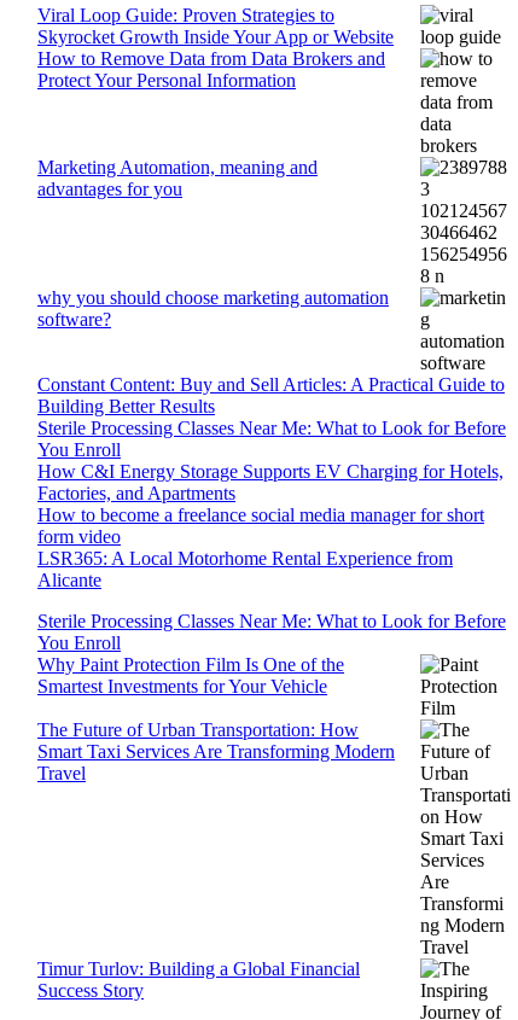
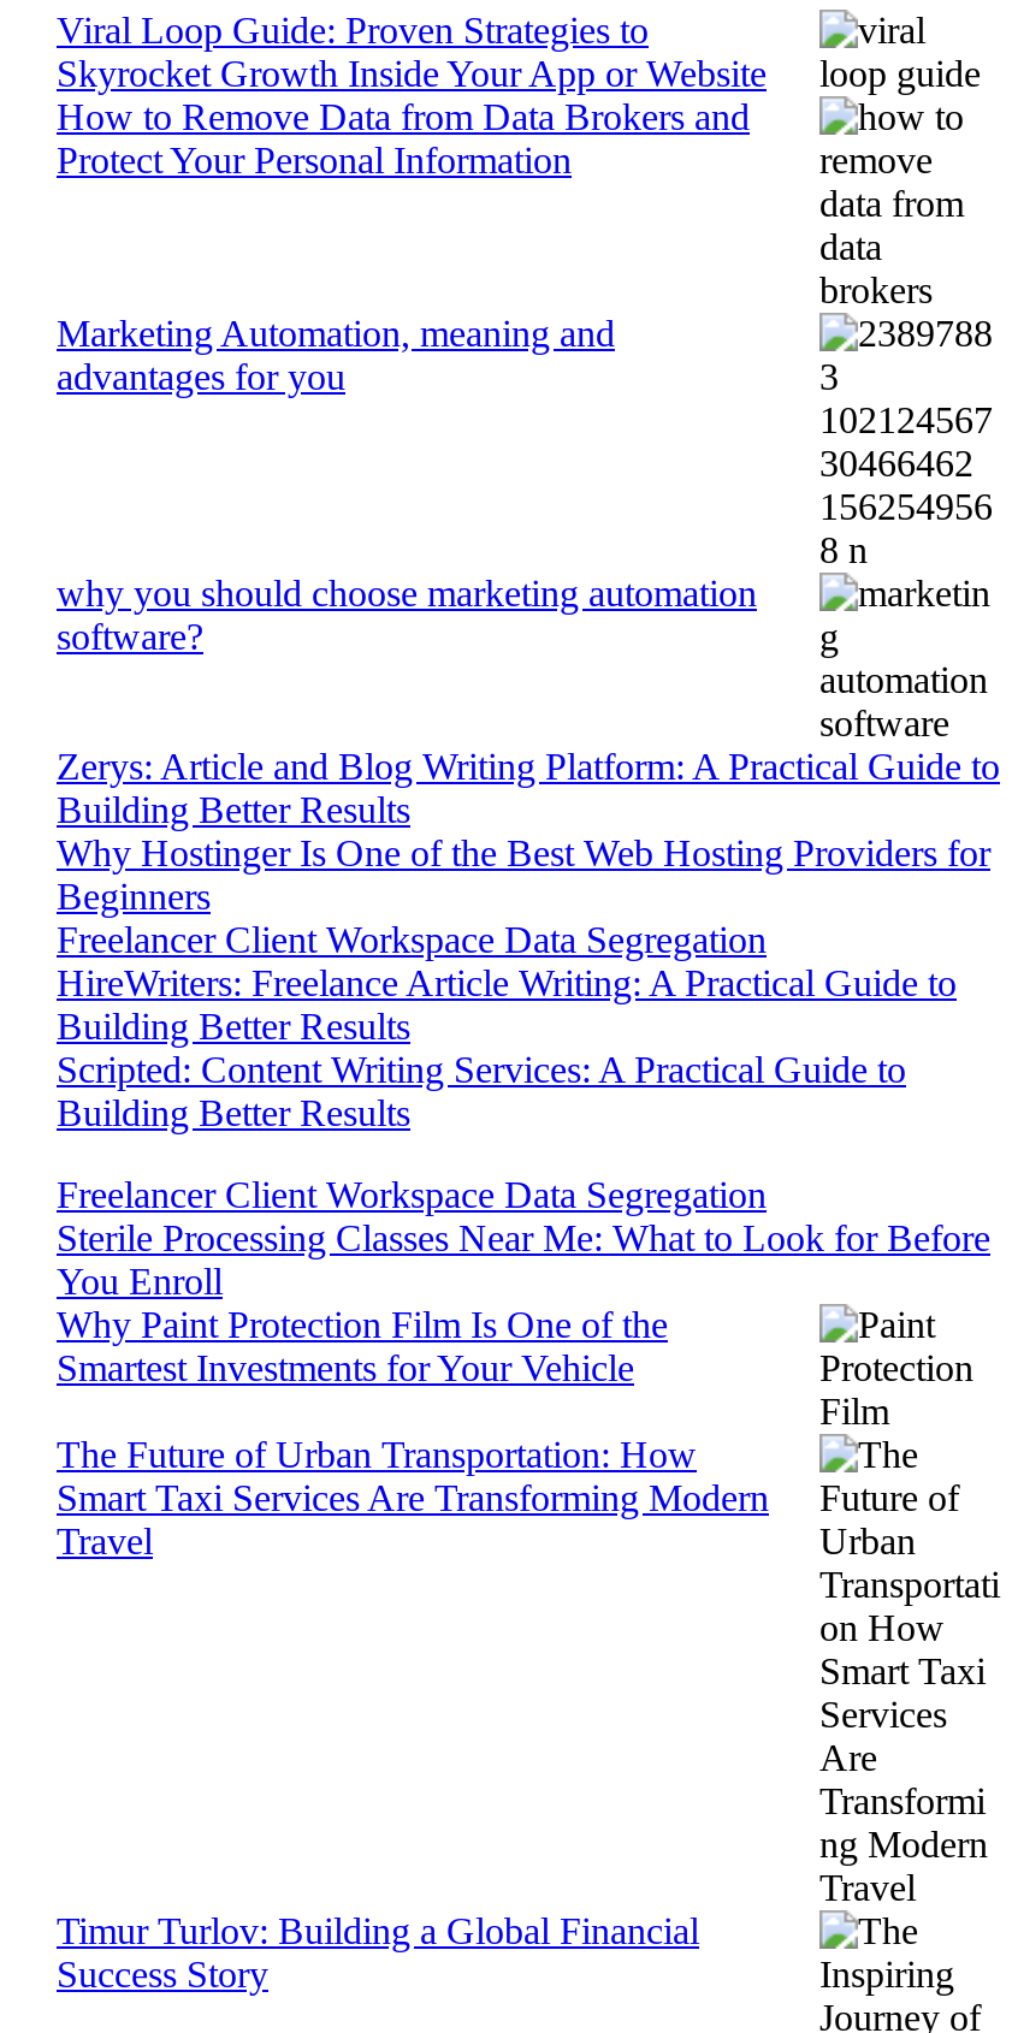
[37,375,505,395] Constant Content: Buy and Sell Articles: A Practical Guide to -> [57,747,1000,787] Zerys: Article and Blog Writing Platform: A Practical Guide to
[37,418,506,591] Sterile Processing Classes Near Me: What to Look for Before | You Enroll | How C&I Energy Storage Supports EV Charging for Hotels, | Factories, and Apartments | How to become a freelance social media manager for short | form video | LSR365: A Local Motorhome Rental Experience from | Alicante -> [57,833,990,1216] Why Hostinger Is One of the Best Web Hosting Providers for | Beginners | Freelancer Client Workspace Data Segregation | HireWriters: Freelance Article Writing: A Practical Guide to | Building Better Results | Scripted: Content Writing Services: A Practical Guide to | Building Better Results | Freelancer Client Workspace Data Segregation

